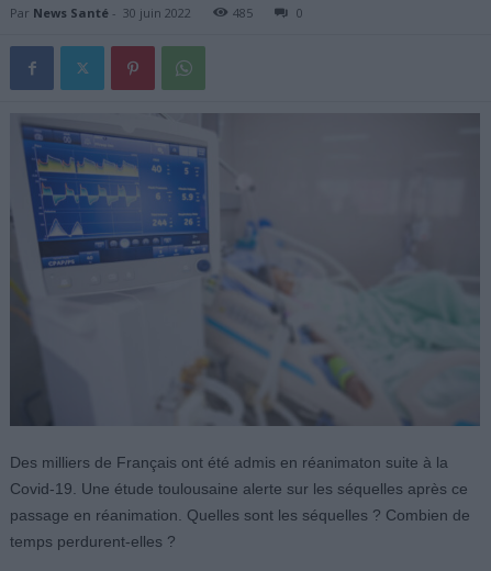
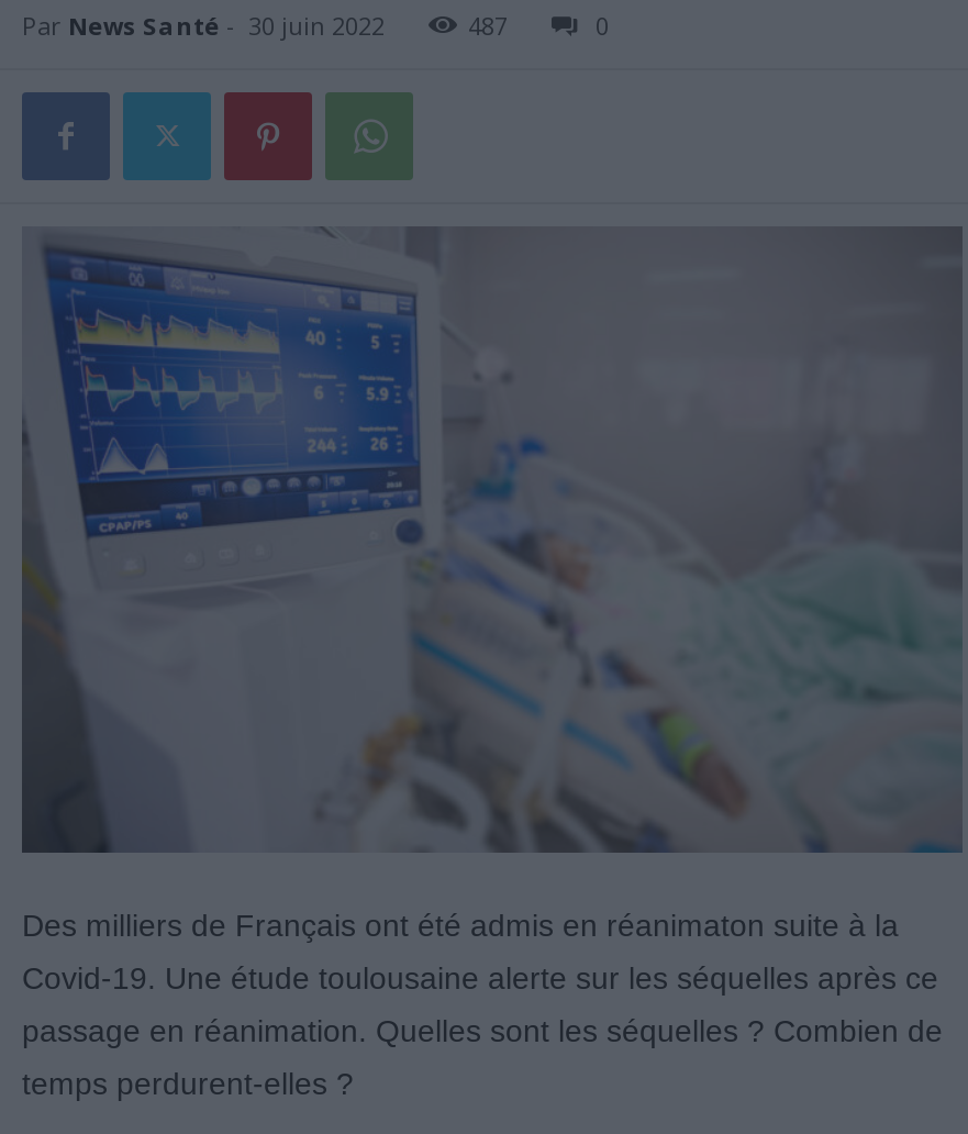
[233,4,253,21] 485 -> [468,9,508,42] 487

